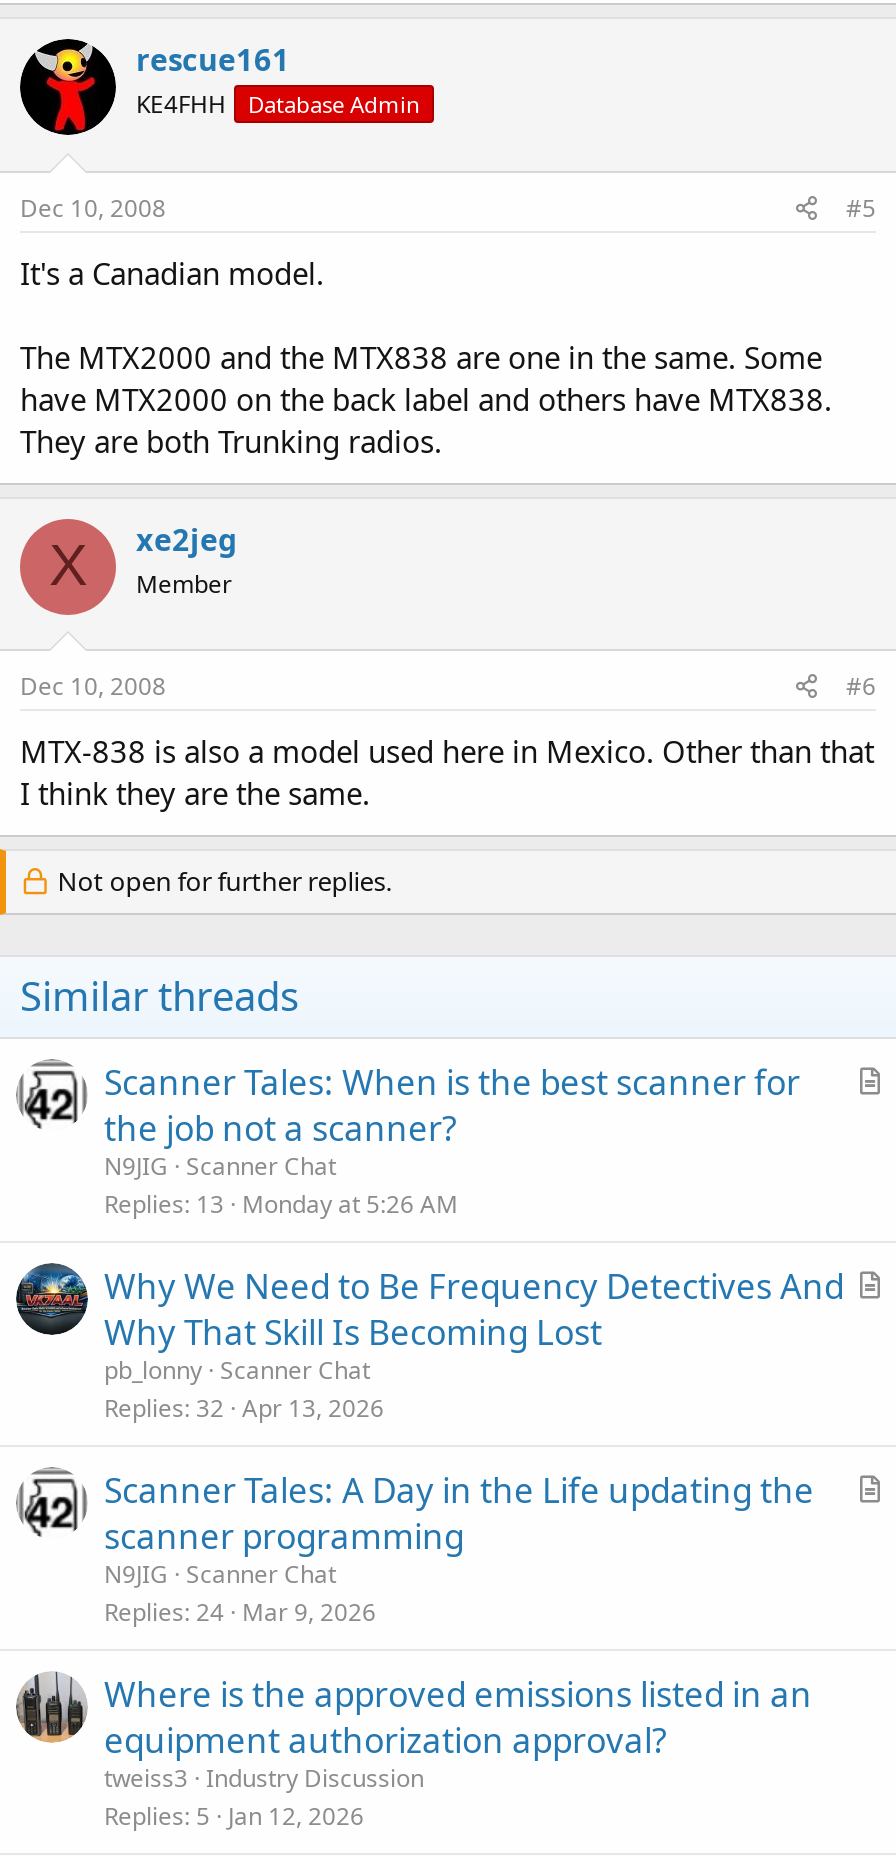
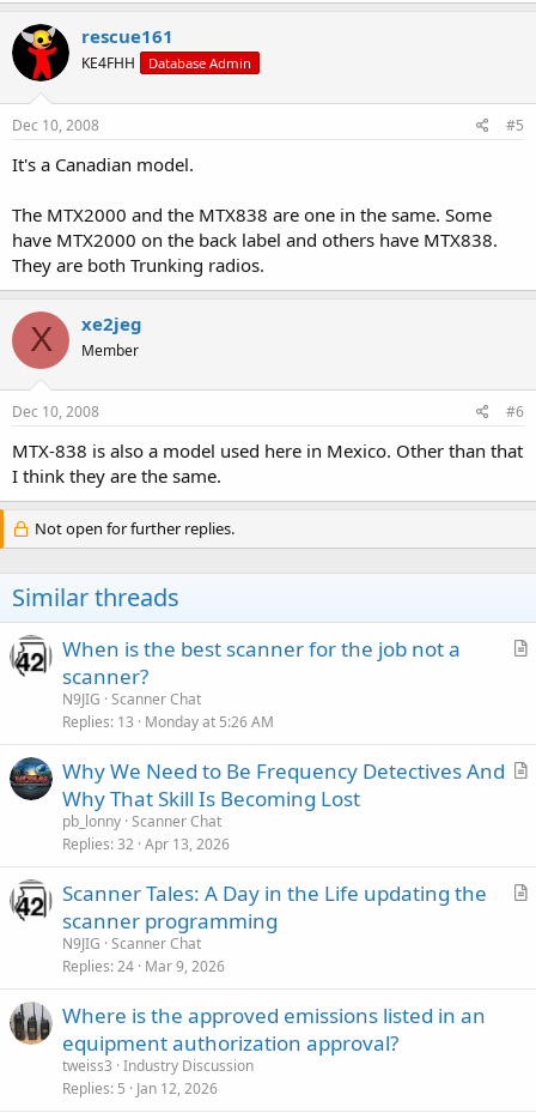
[104,1059,800,1151] Scanner Tales: When is the best scanner for | the job not a scanner? -> [62,635,461,690] When is the best scanner for the job not a | scanner?

